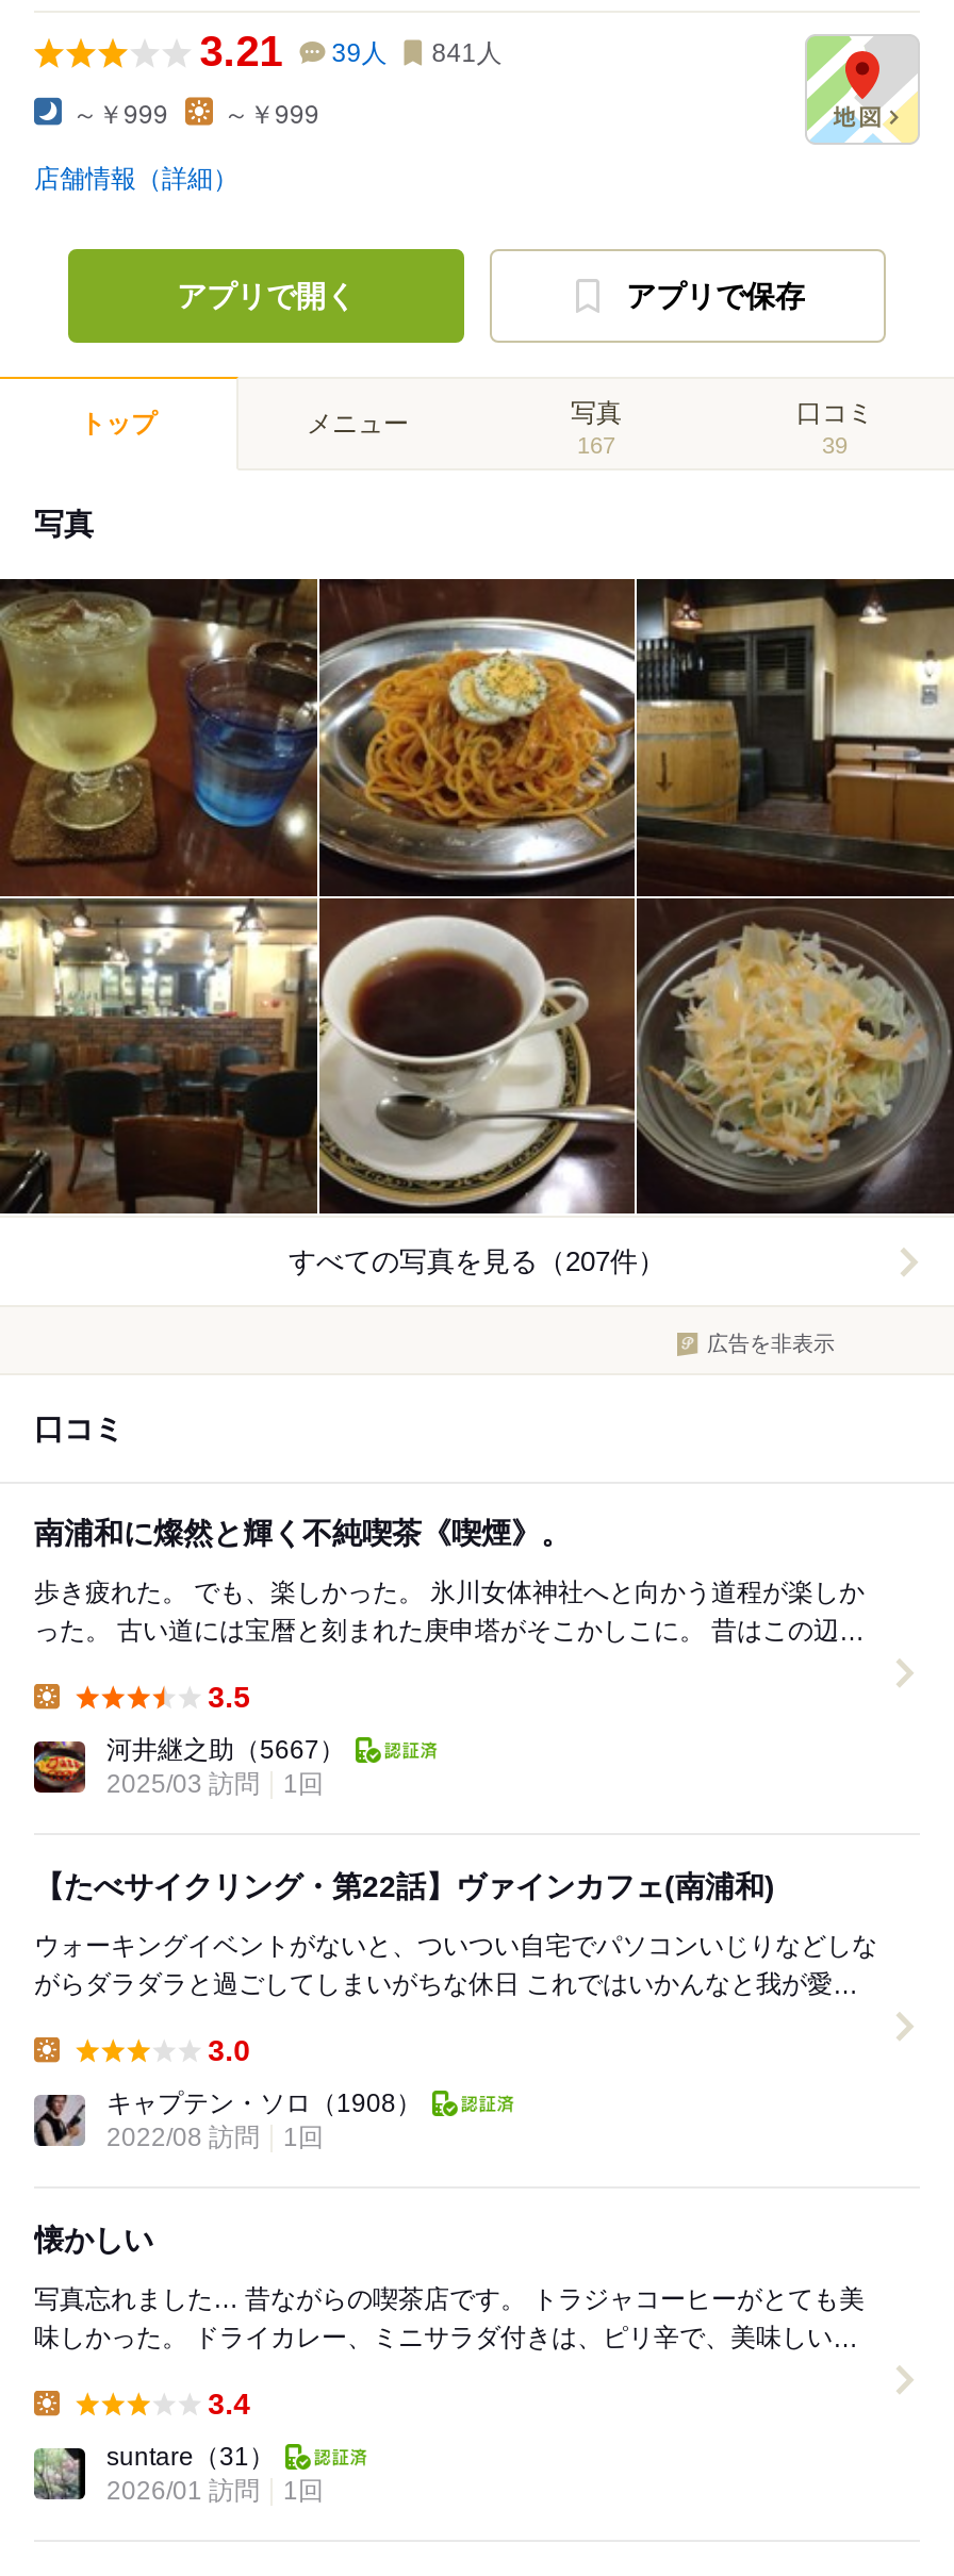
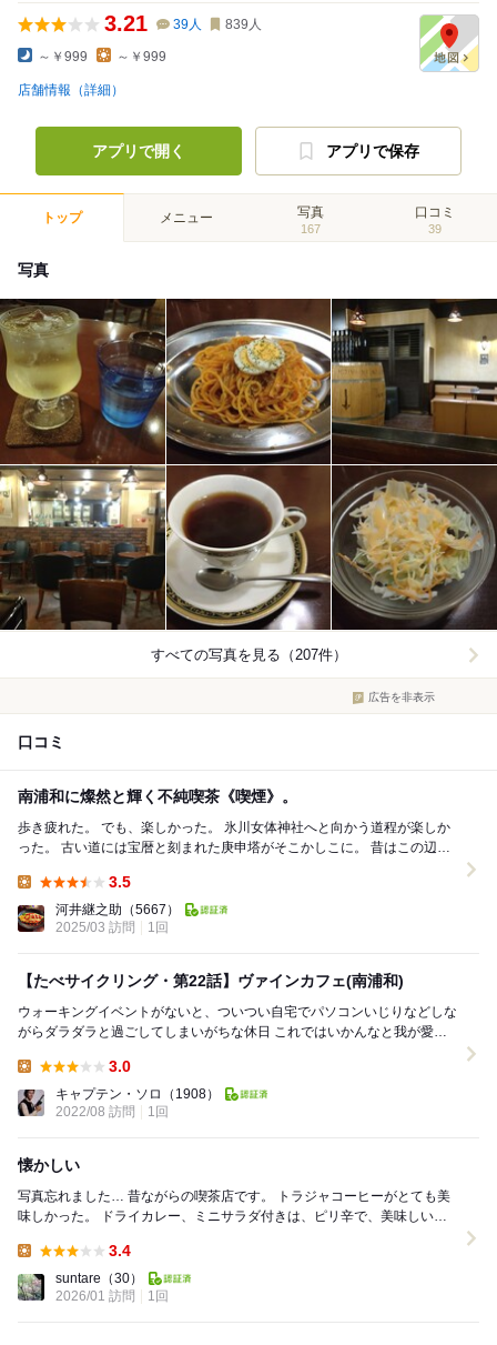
[200,28,502,75] 3.21 39人 841人 -> [104,11,262,36] 3.21 39人 839人
[106,2443,275,2472] suntare（31） -> [55,1271,143,1286] suntare（30）

